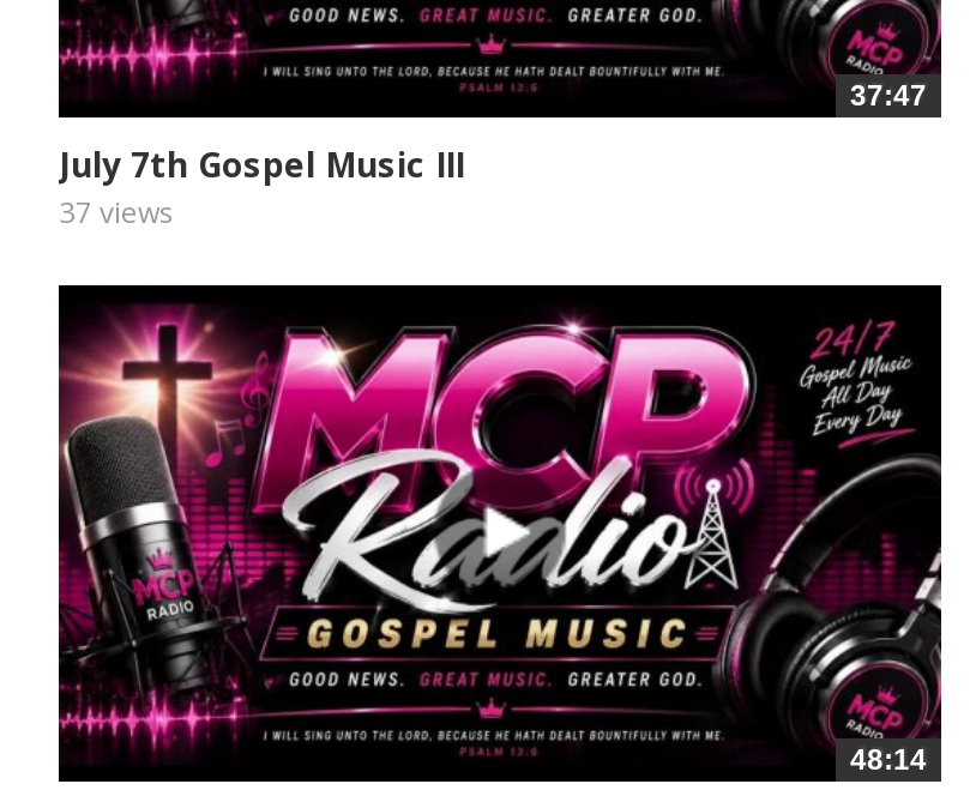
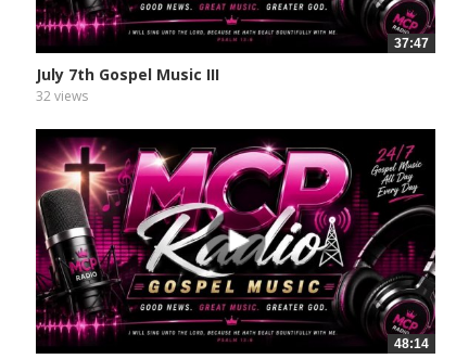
[59,192,174,232] 37 views -> [36,87,88,105] 32 views

